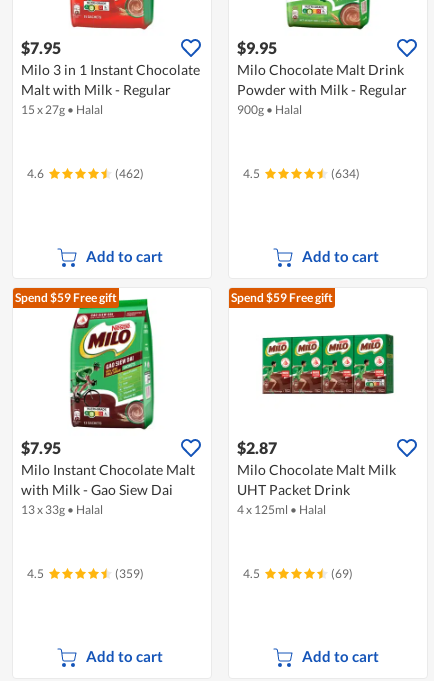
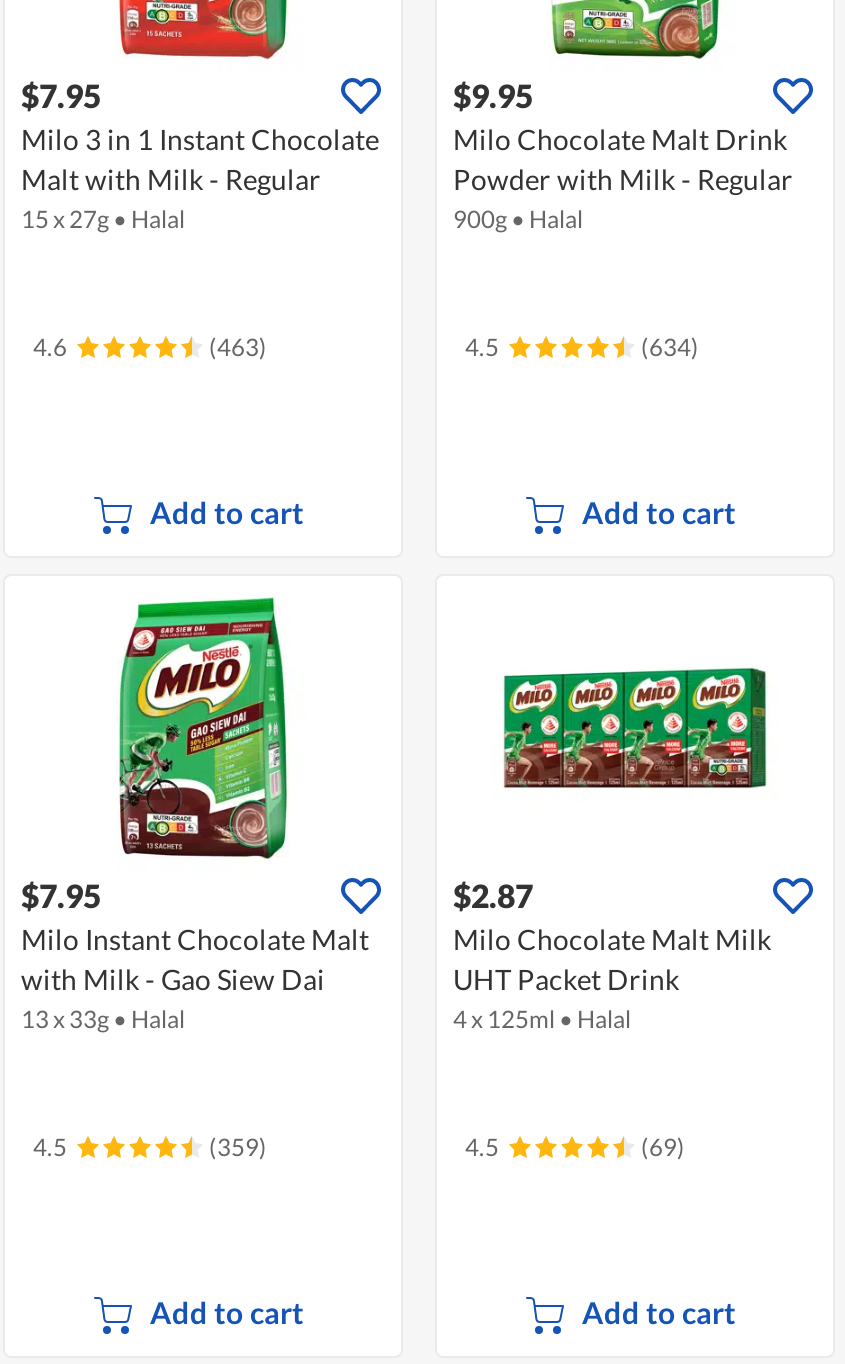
[115,166,144,181] (462) -> [209,333,267,363] (463)
[15,290,117,305] Spend $59 Free gift -> none
[231,290,333,305] Spend $59 Free gift -> none

